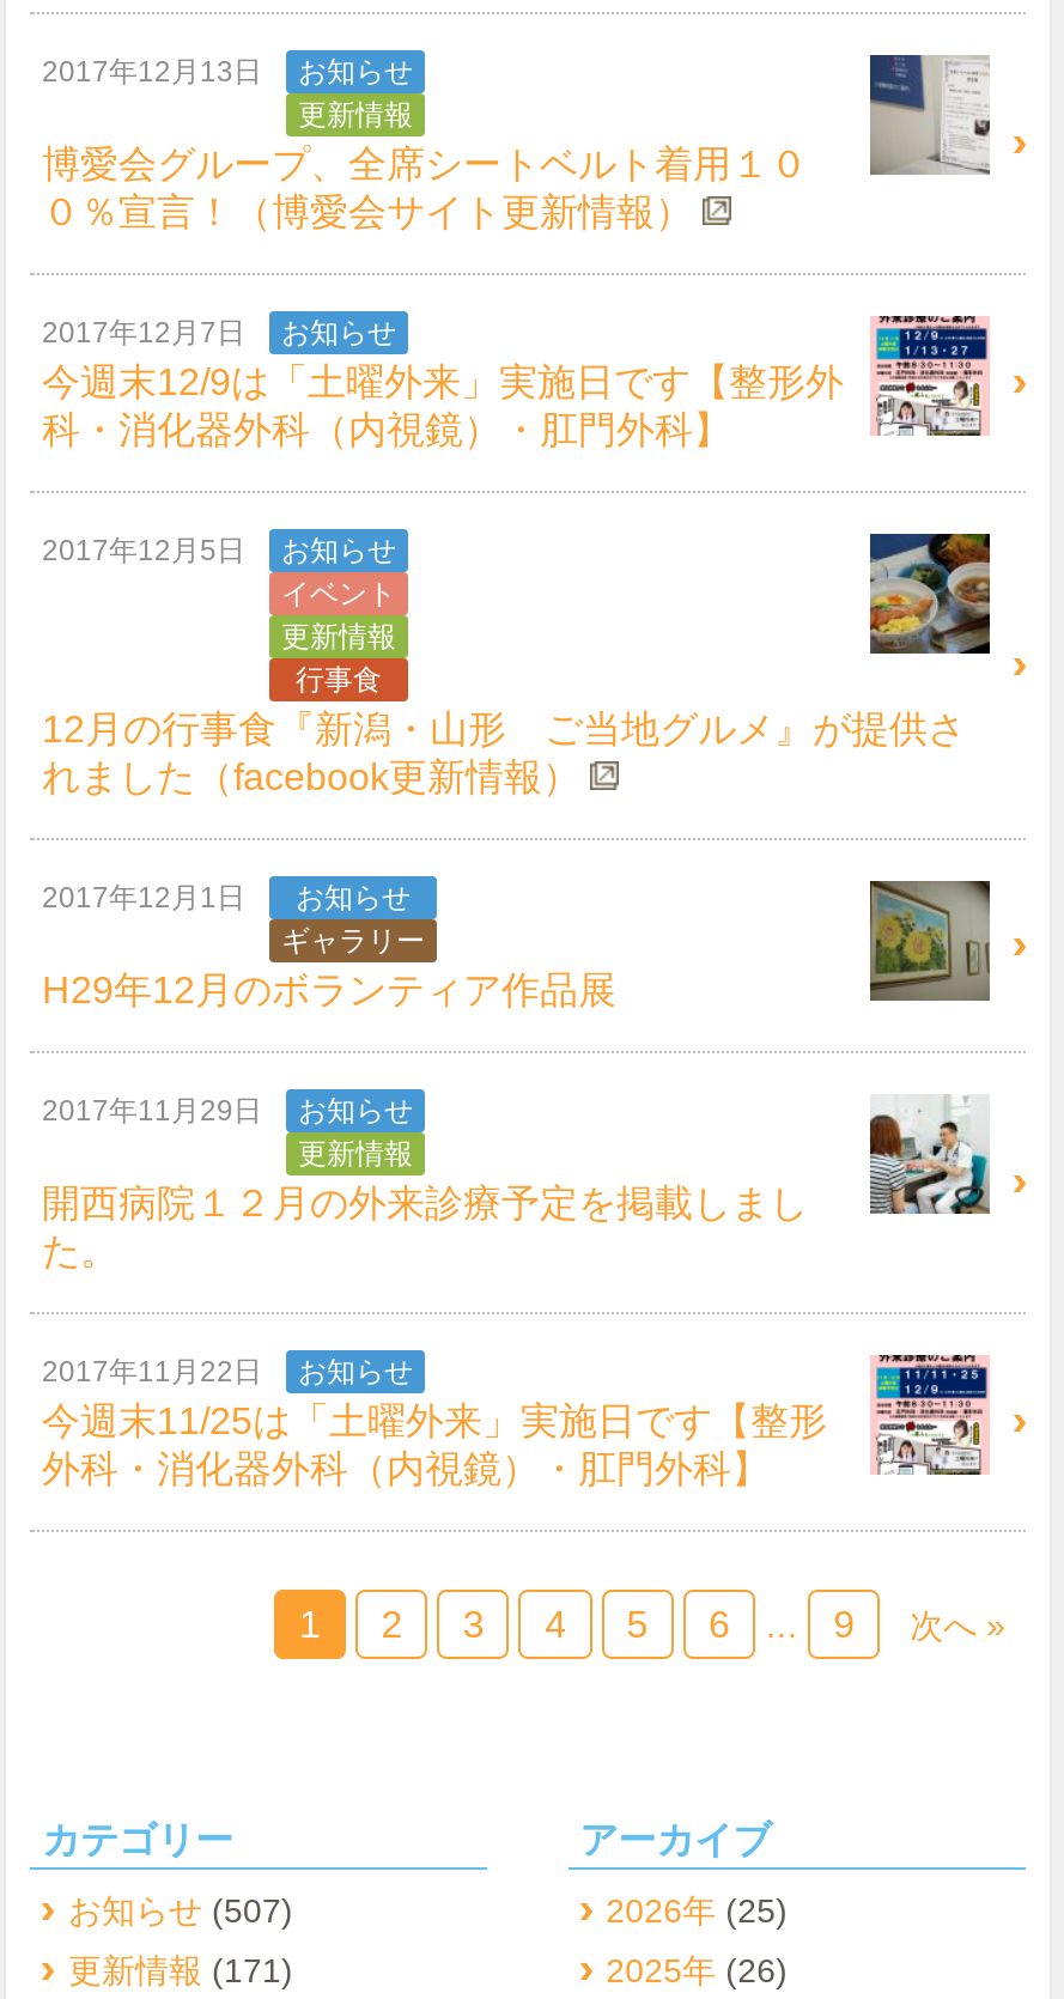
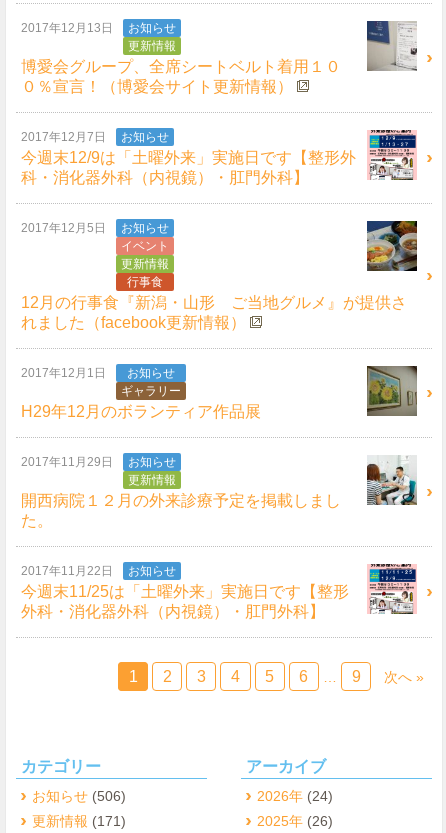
[68,1890,293,1928] お知らせ(507) -> [32,787,126,803] お知らせ(506)
[606,1890,788,1928] 2026年(25) -> [257,787,333,803] 2026年(24)

